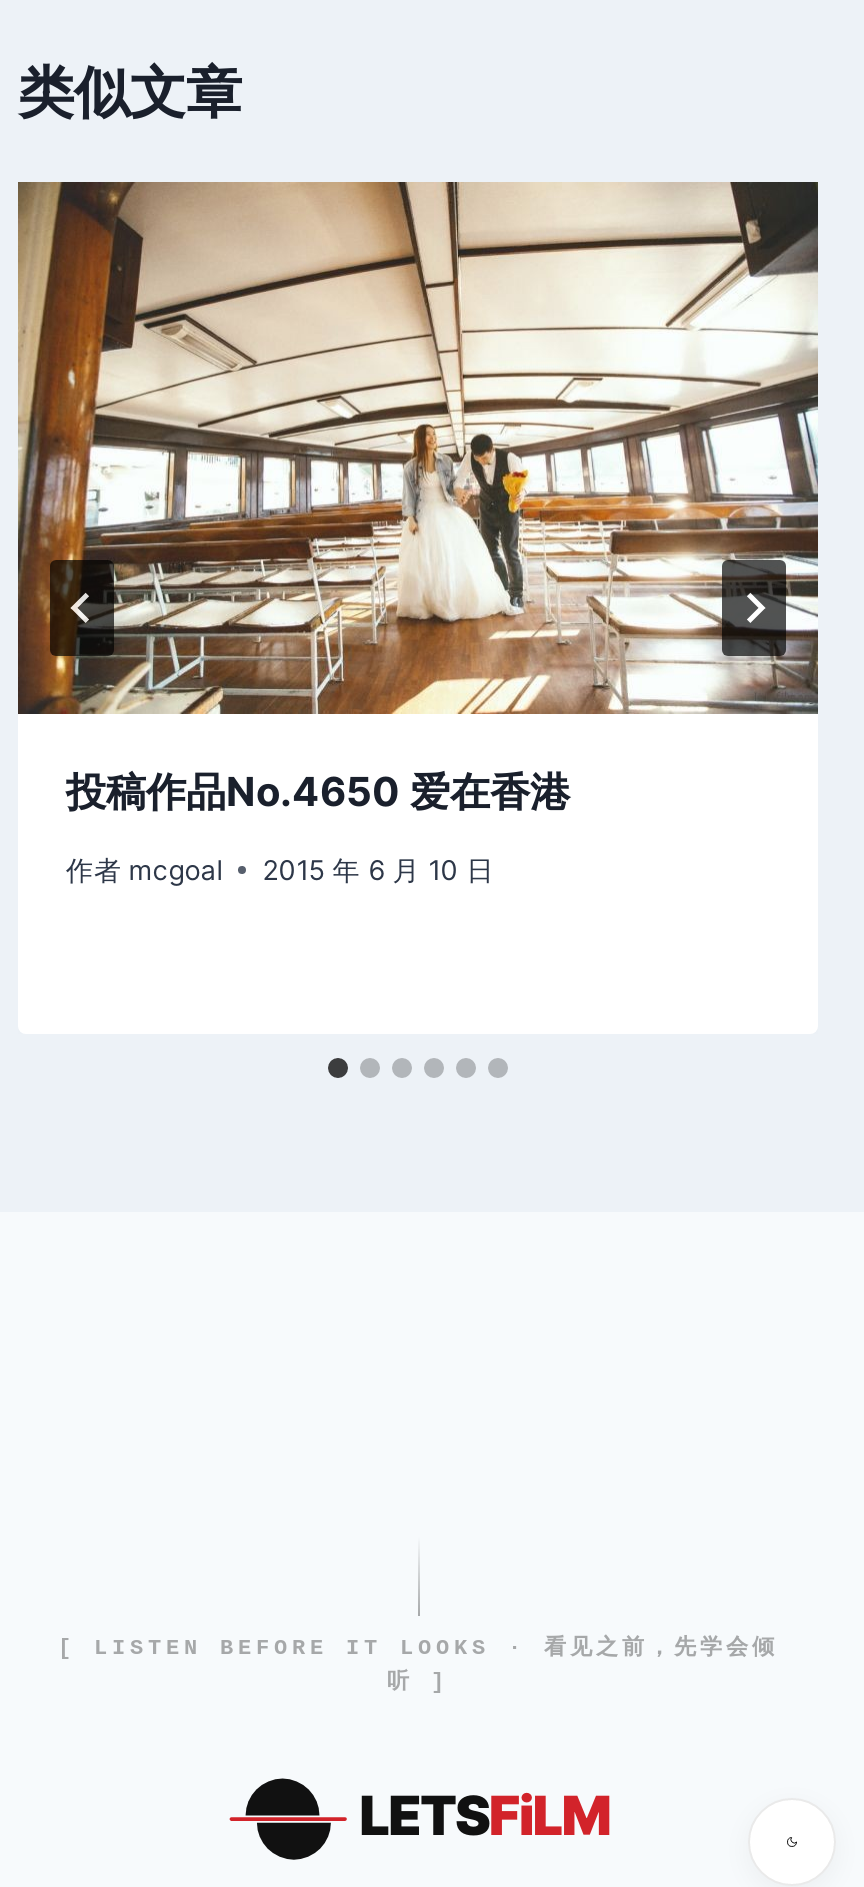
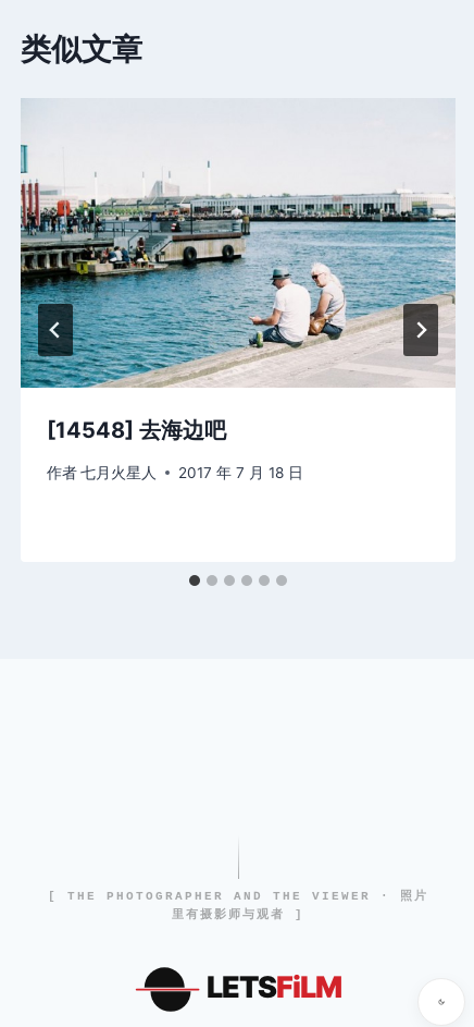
[16,180,820,816] [image] | 投稿作品No.4650 爱在香港 -> [20,98,457,443] [image] | [14548] 去海边吧
[66,854,494,886] 作者 mcgoal | 2015 年 6 月 10 日 -> [47,464,304,481] 作者 七月火星人 | 2017 年 7 月 18 日
[58,1636,778,1694] [ LISTEN BEFORE IT LOOKS · 看见之前，先学会倾 | 听 ] -> [48,890,428,921] [ THE PHOTOGRAPHER AND THE VIEWER · 照片 | 里有摄影师与观者 ]

